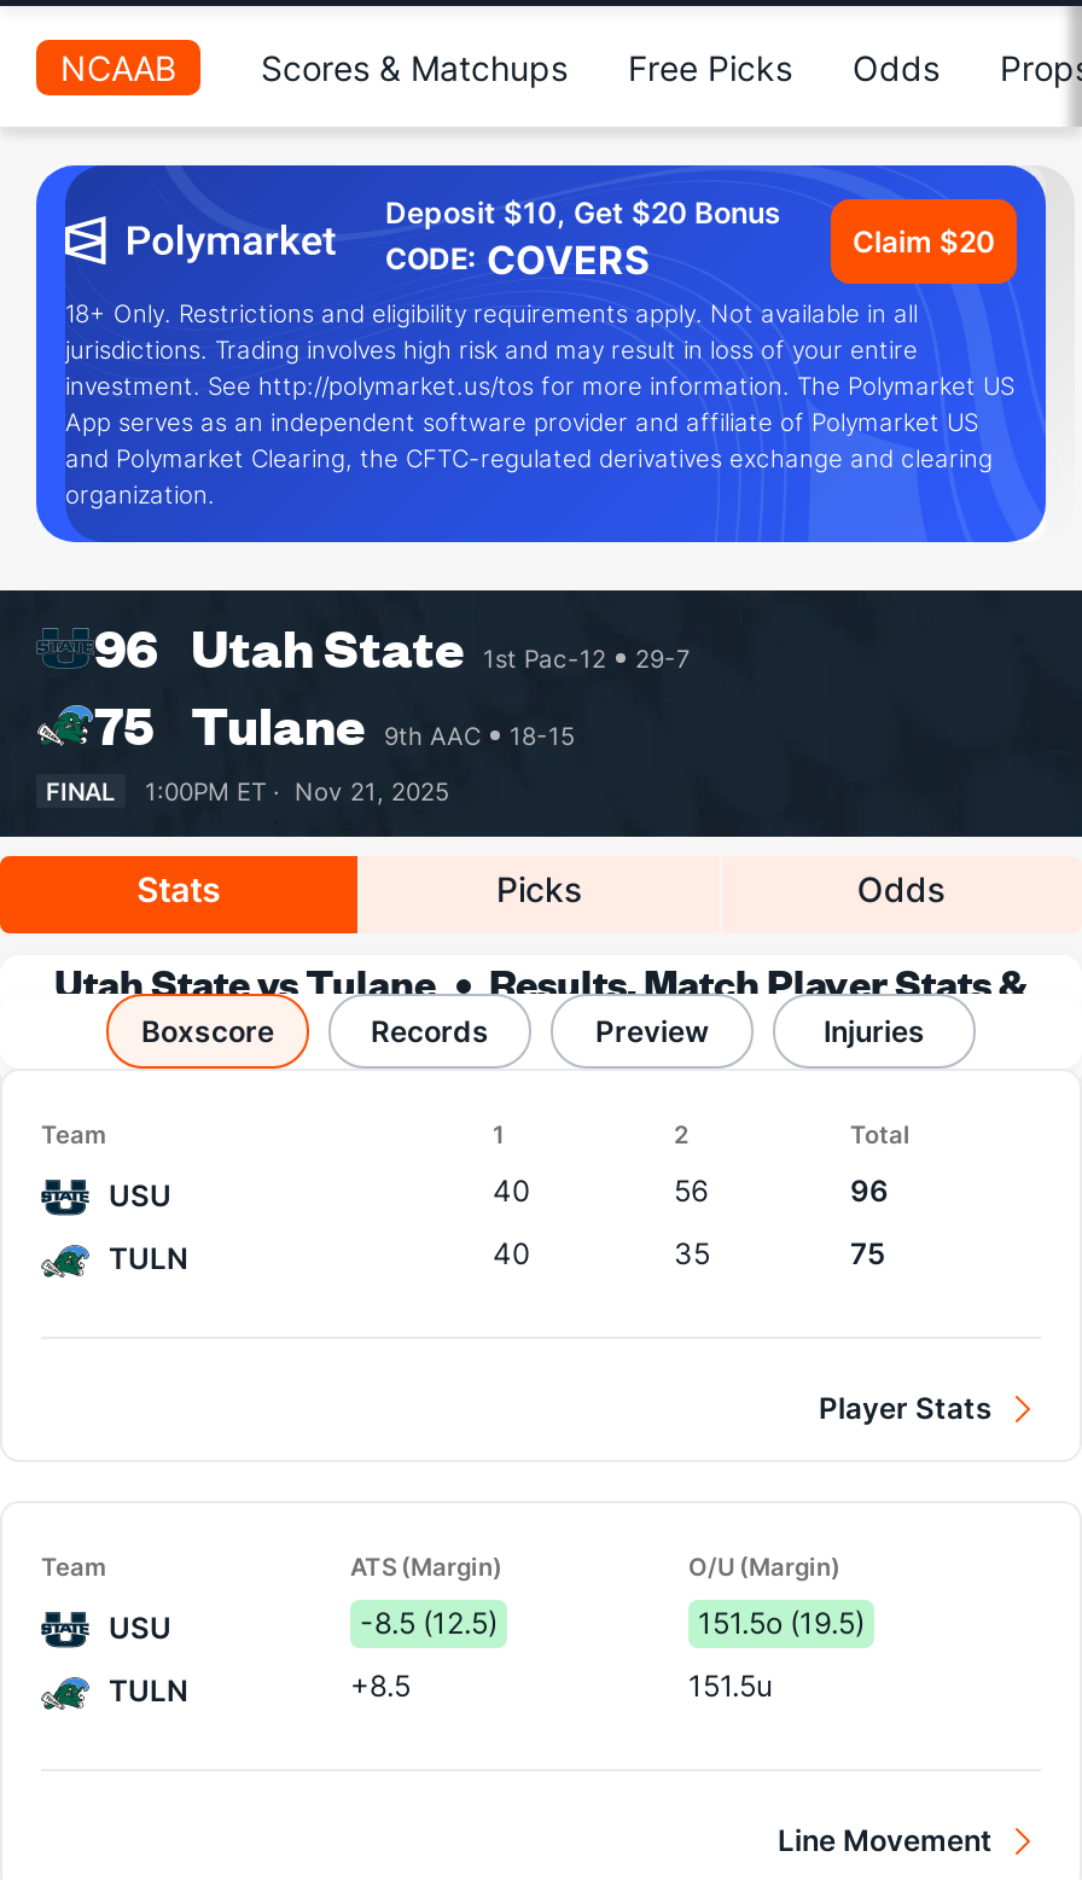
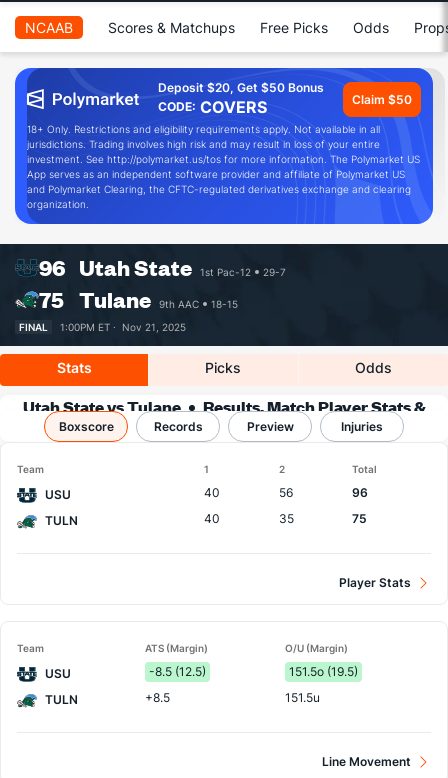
[385,194,781,231] Deposit $10, Get $20 Bonus -> [158,80,324,95] Deposit $20, Get $50 Bonus
[853,222,995,258] Claim $20 -> [352,91,412,106] Claim $50

